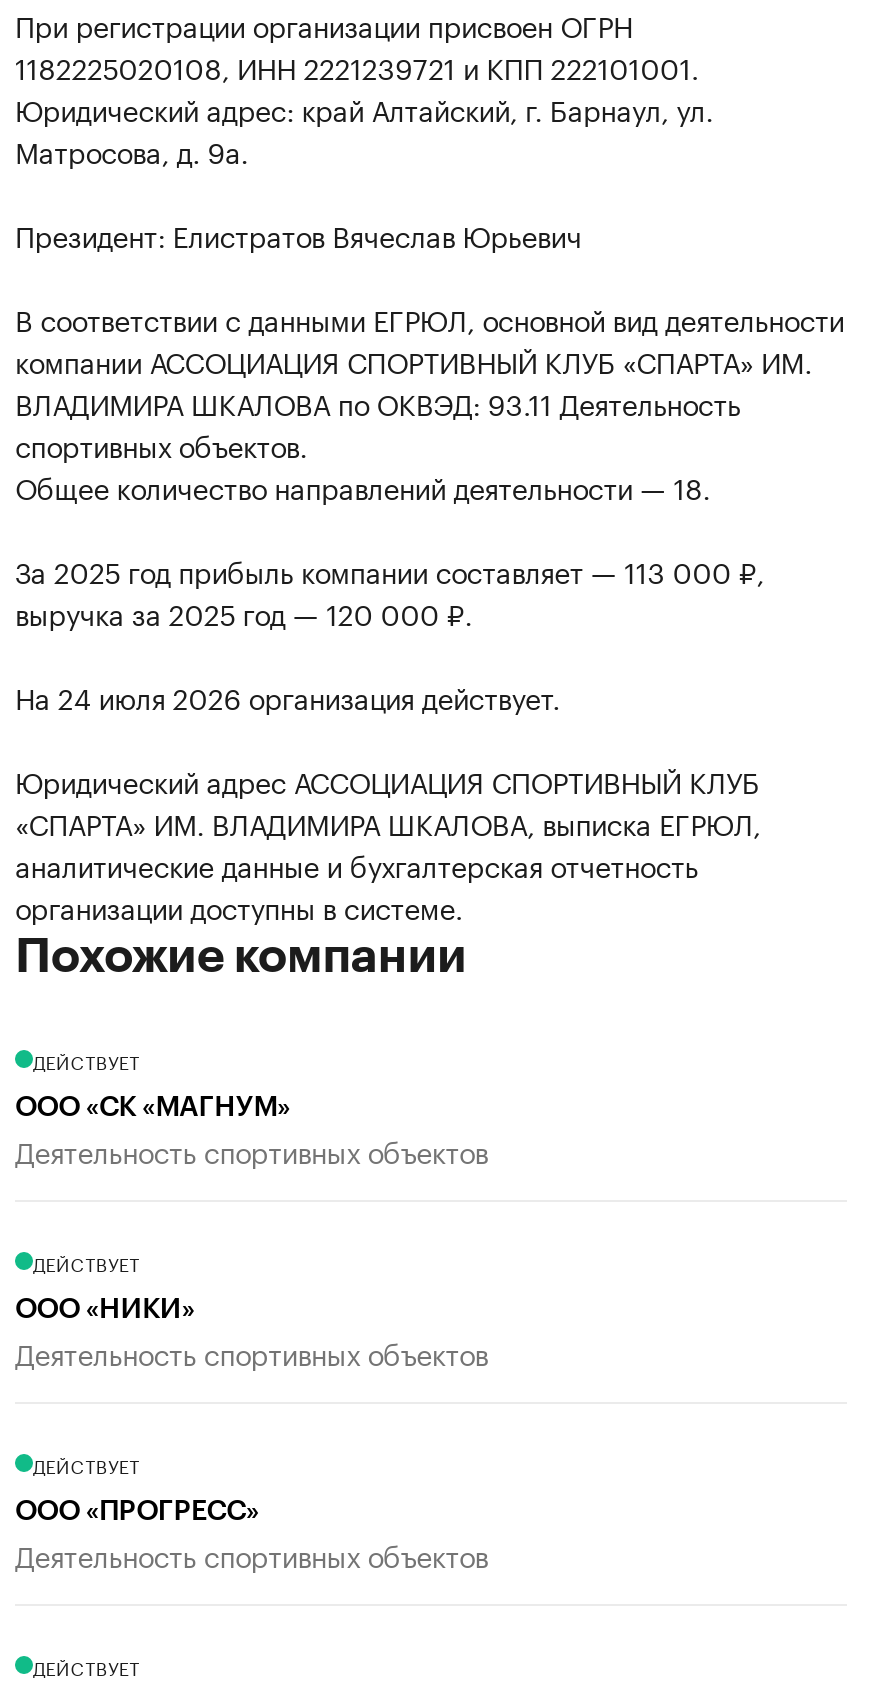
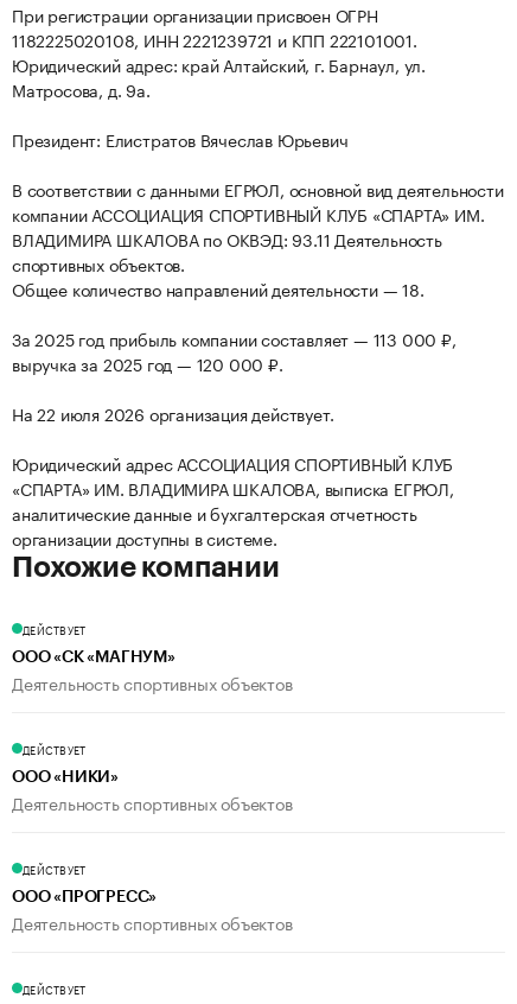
[15,675,560,719] На 24 июля 2026 организация действует. -> [12,400,334,427] На 22 июля 2026 организация действует.

